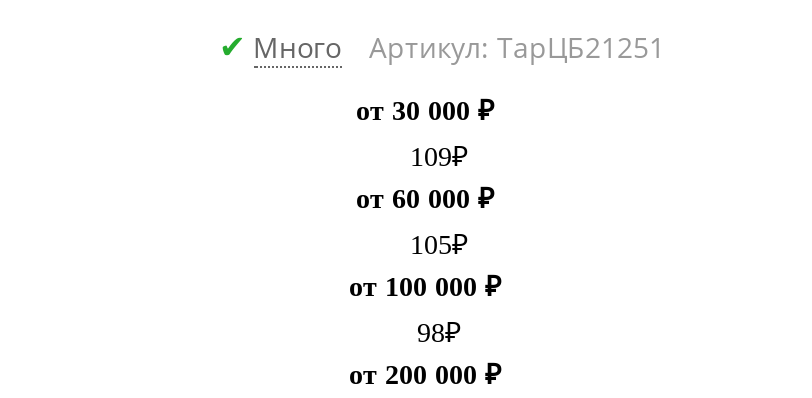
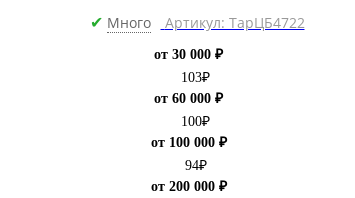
[369,28,665,66] Артикул: ТарЦБ21251 -> [164,13,304,32] Артикул: ТарЦБ4722
[410,142,468,172] 109₽ -> [181,70,210,85] 103₽
[410,230,468,260] 105₽ -> [181,114,210,129] 100₽
[417,318,461,348] 98₽ -> [184,158,206,173] 94₽

